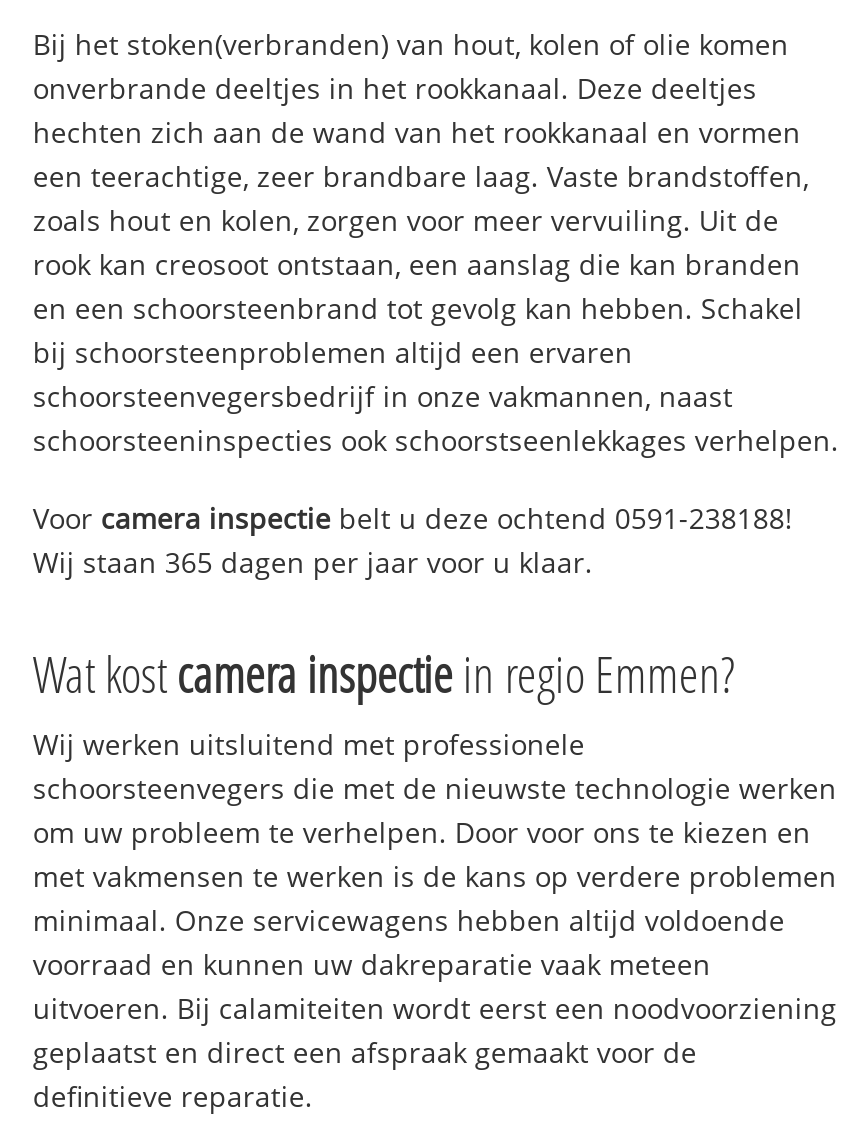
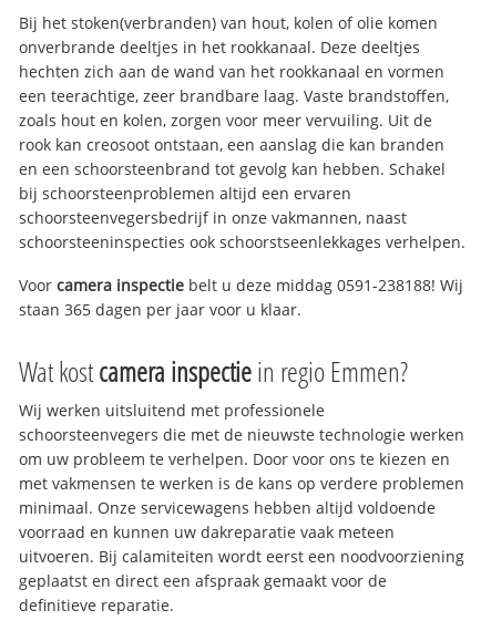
[33,499,793,581] Voor camera inspectie belt u deze ochtend 0591-238188! | Wij staan 365 dagen per jaar voor u klaar. -> [19,274,464,320] Voor camera inspectie belt u deze middag 0591-238188! Wij | staan 365 dagen per jaar voor u klaar.

